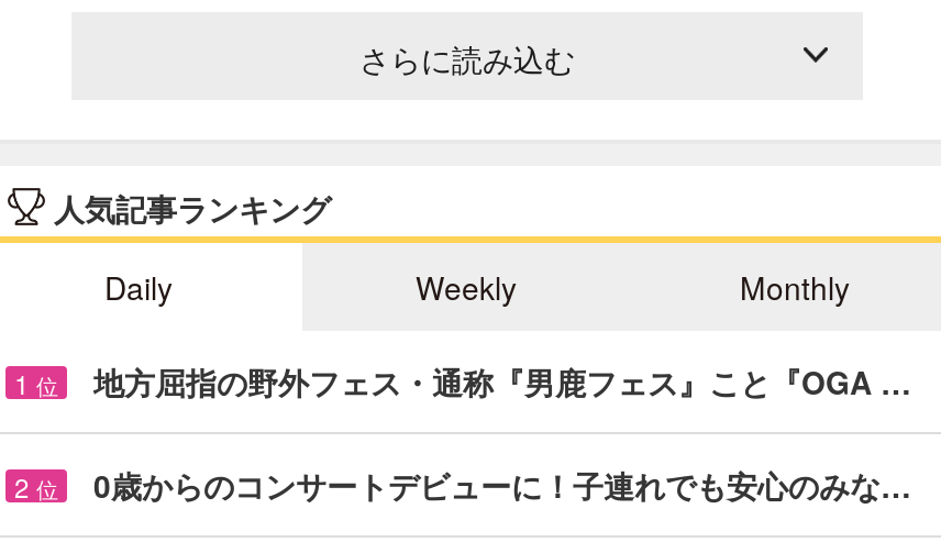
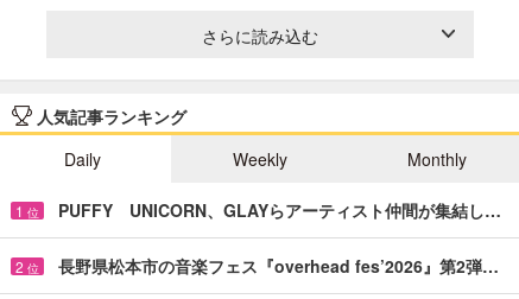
[93,359,911,403] 地方屈指の野外フェス・通称『男鹿フェス』こと『OGA … -> [58,198,501,222] PUFFY UNICORN、GLAYらアーティスト仲間が集結し…
[93,462,911,506] 0歳からのコンサートデビューに！子連れでも安心のみな… -> [58,254,499,277] 長野県松本市の音楽フェス『overhead fes’2026』第2弾…

